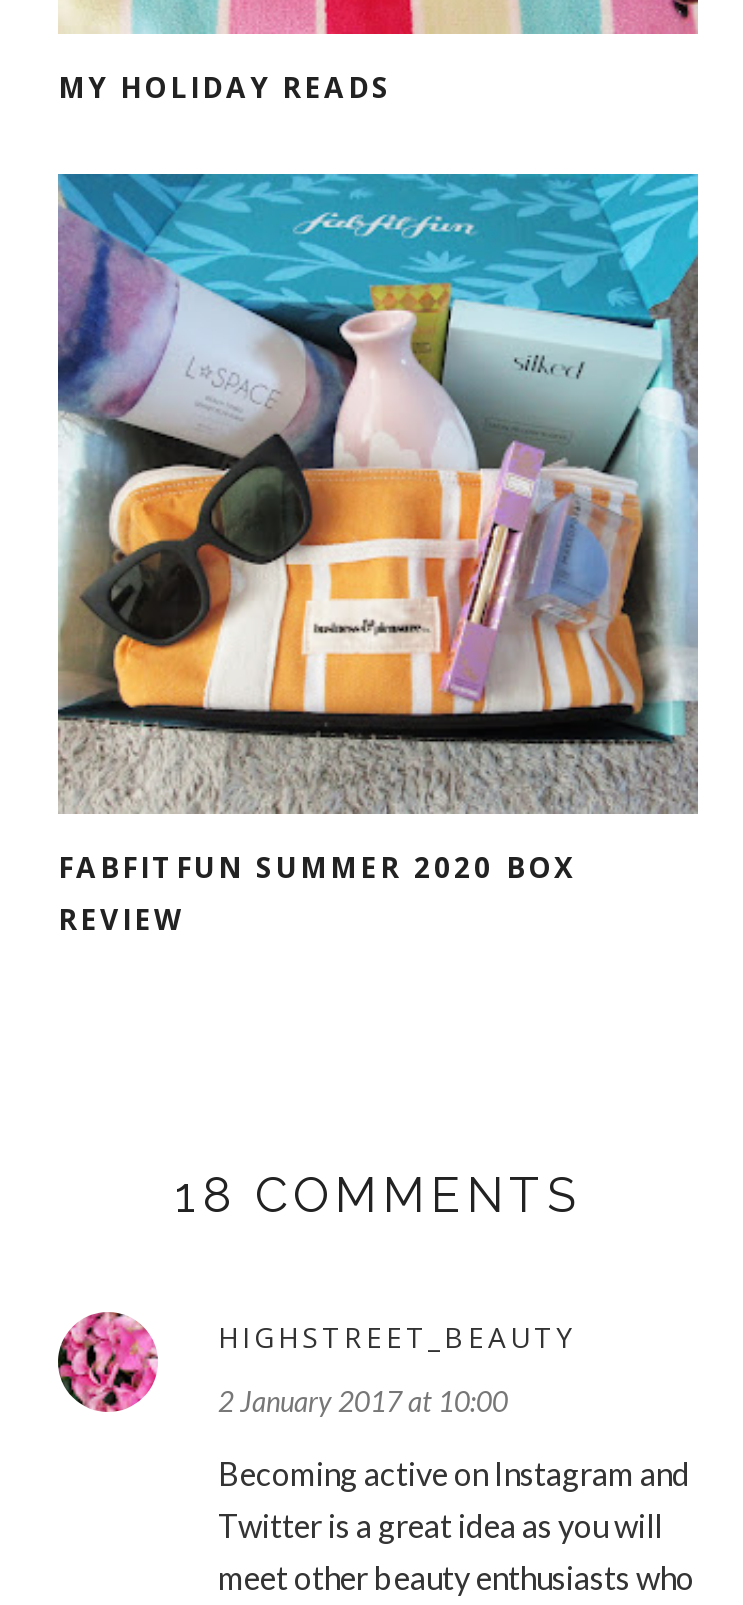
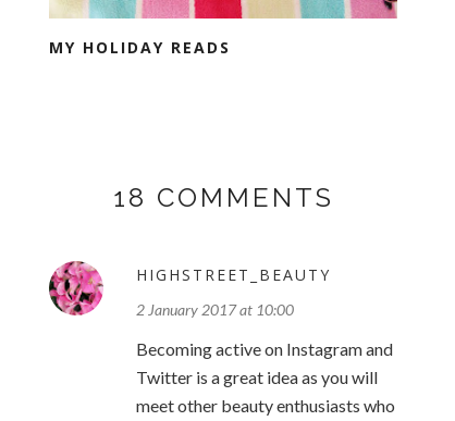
[56,172,700,937] [image] | FABFITFUN SUMMER 2020 BOX | REVIEW -> none

